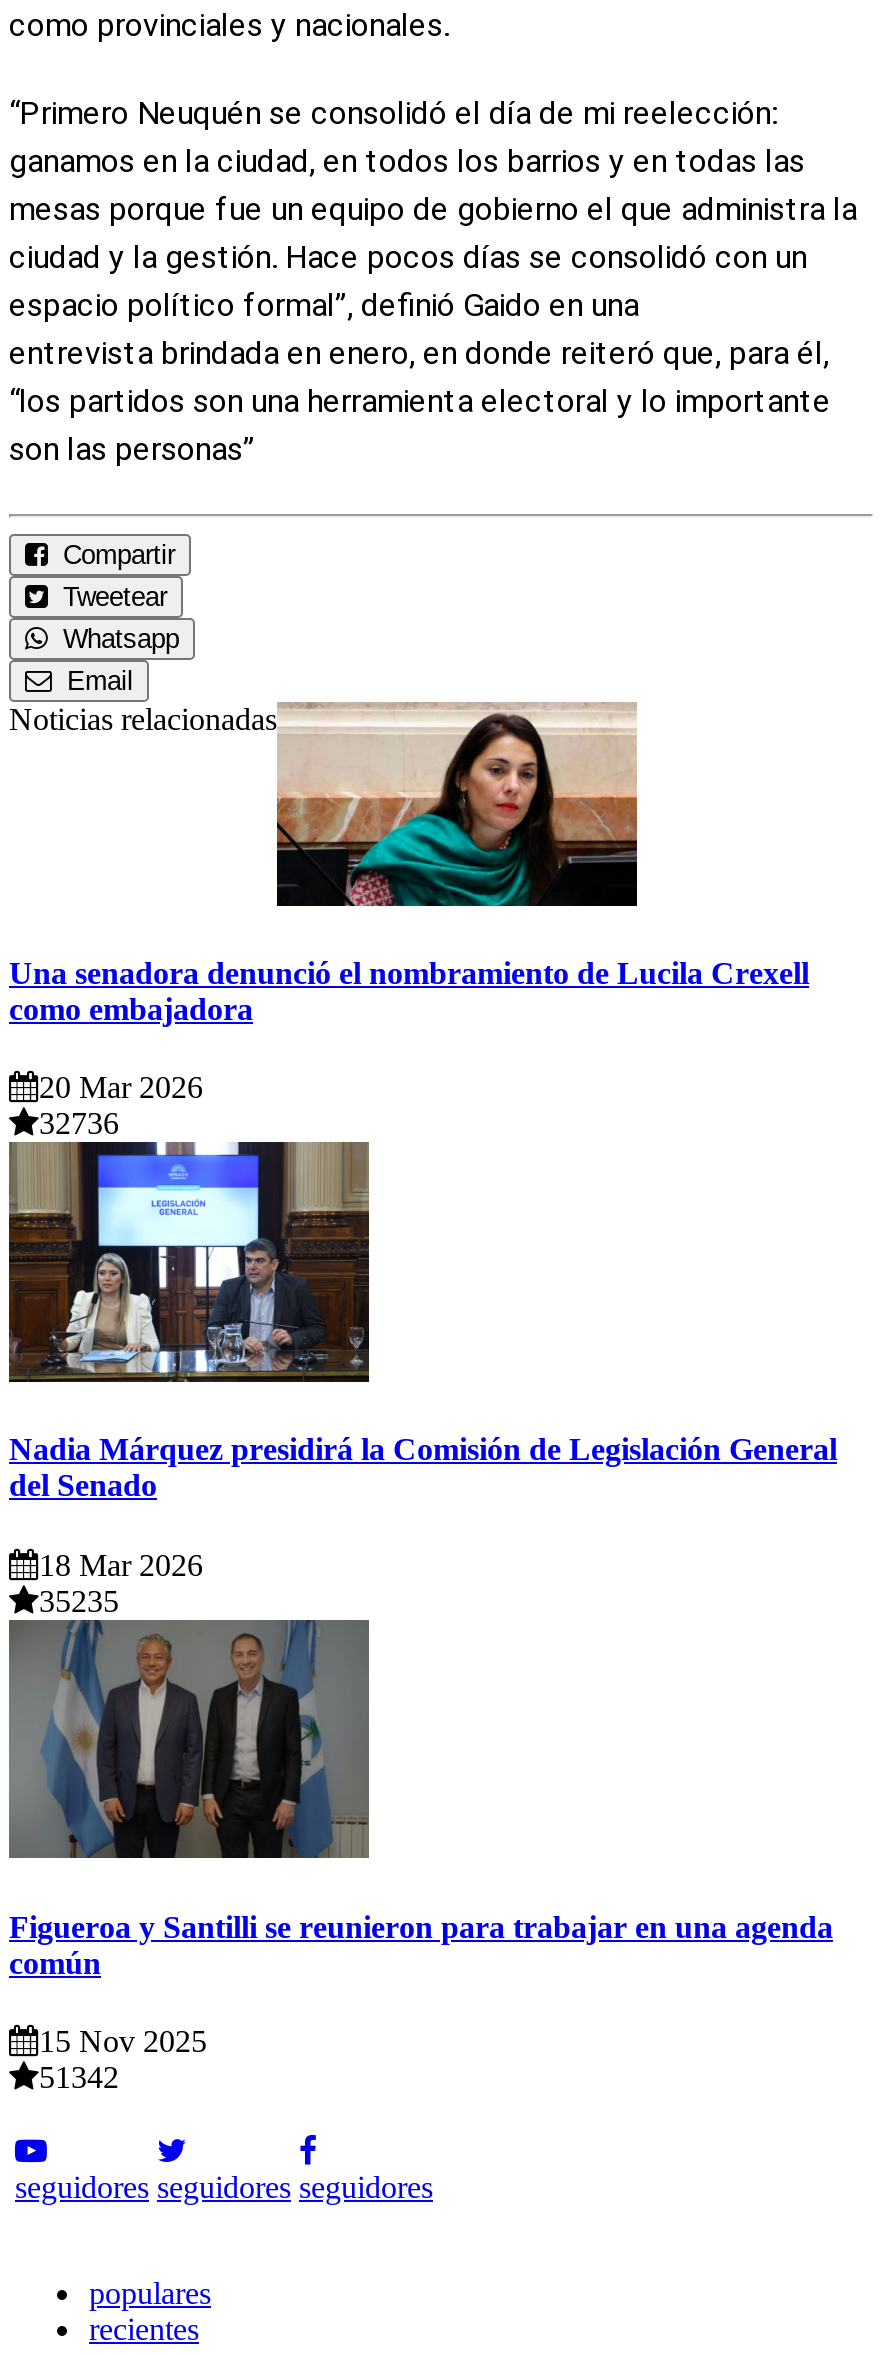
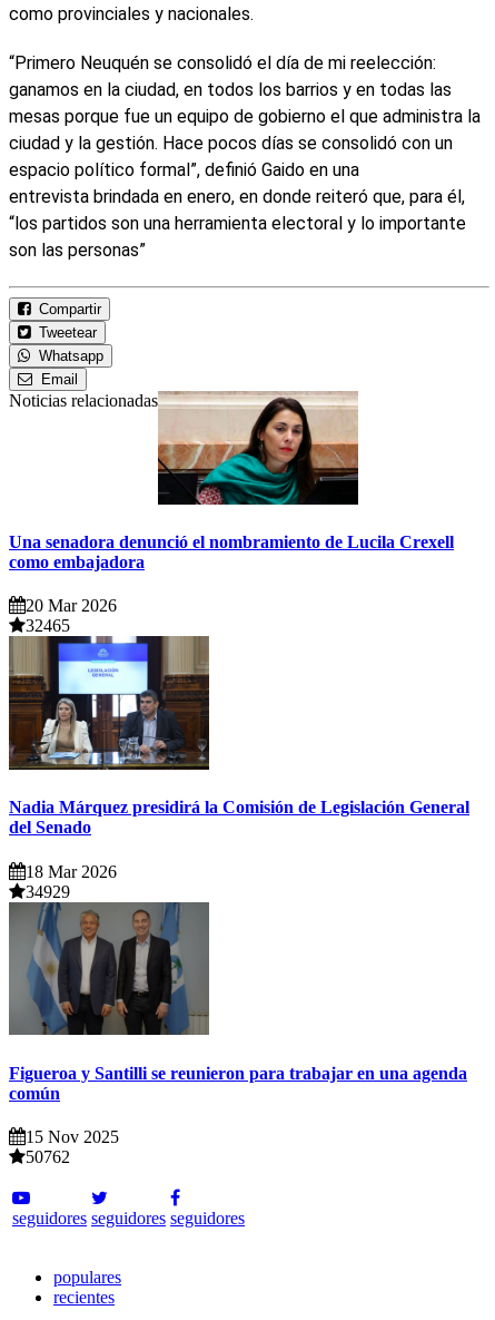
[39,1106,119,1140] 32736 -> [26,616,70,635] 32465
[39,1583,119,1617] 35235 -> [26,882,70,901] 34929
[39,2060,119,2094] 51342 -> [26,1147,70,1166] 50762

